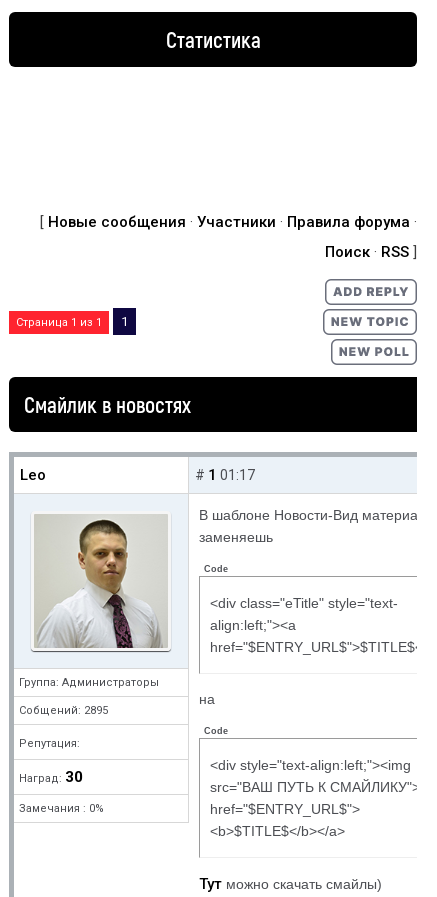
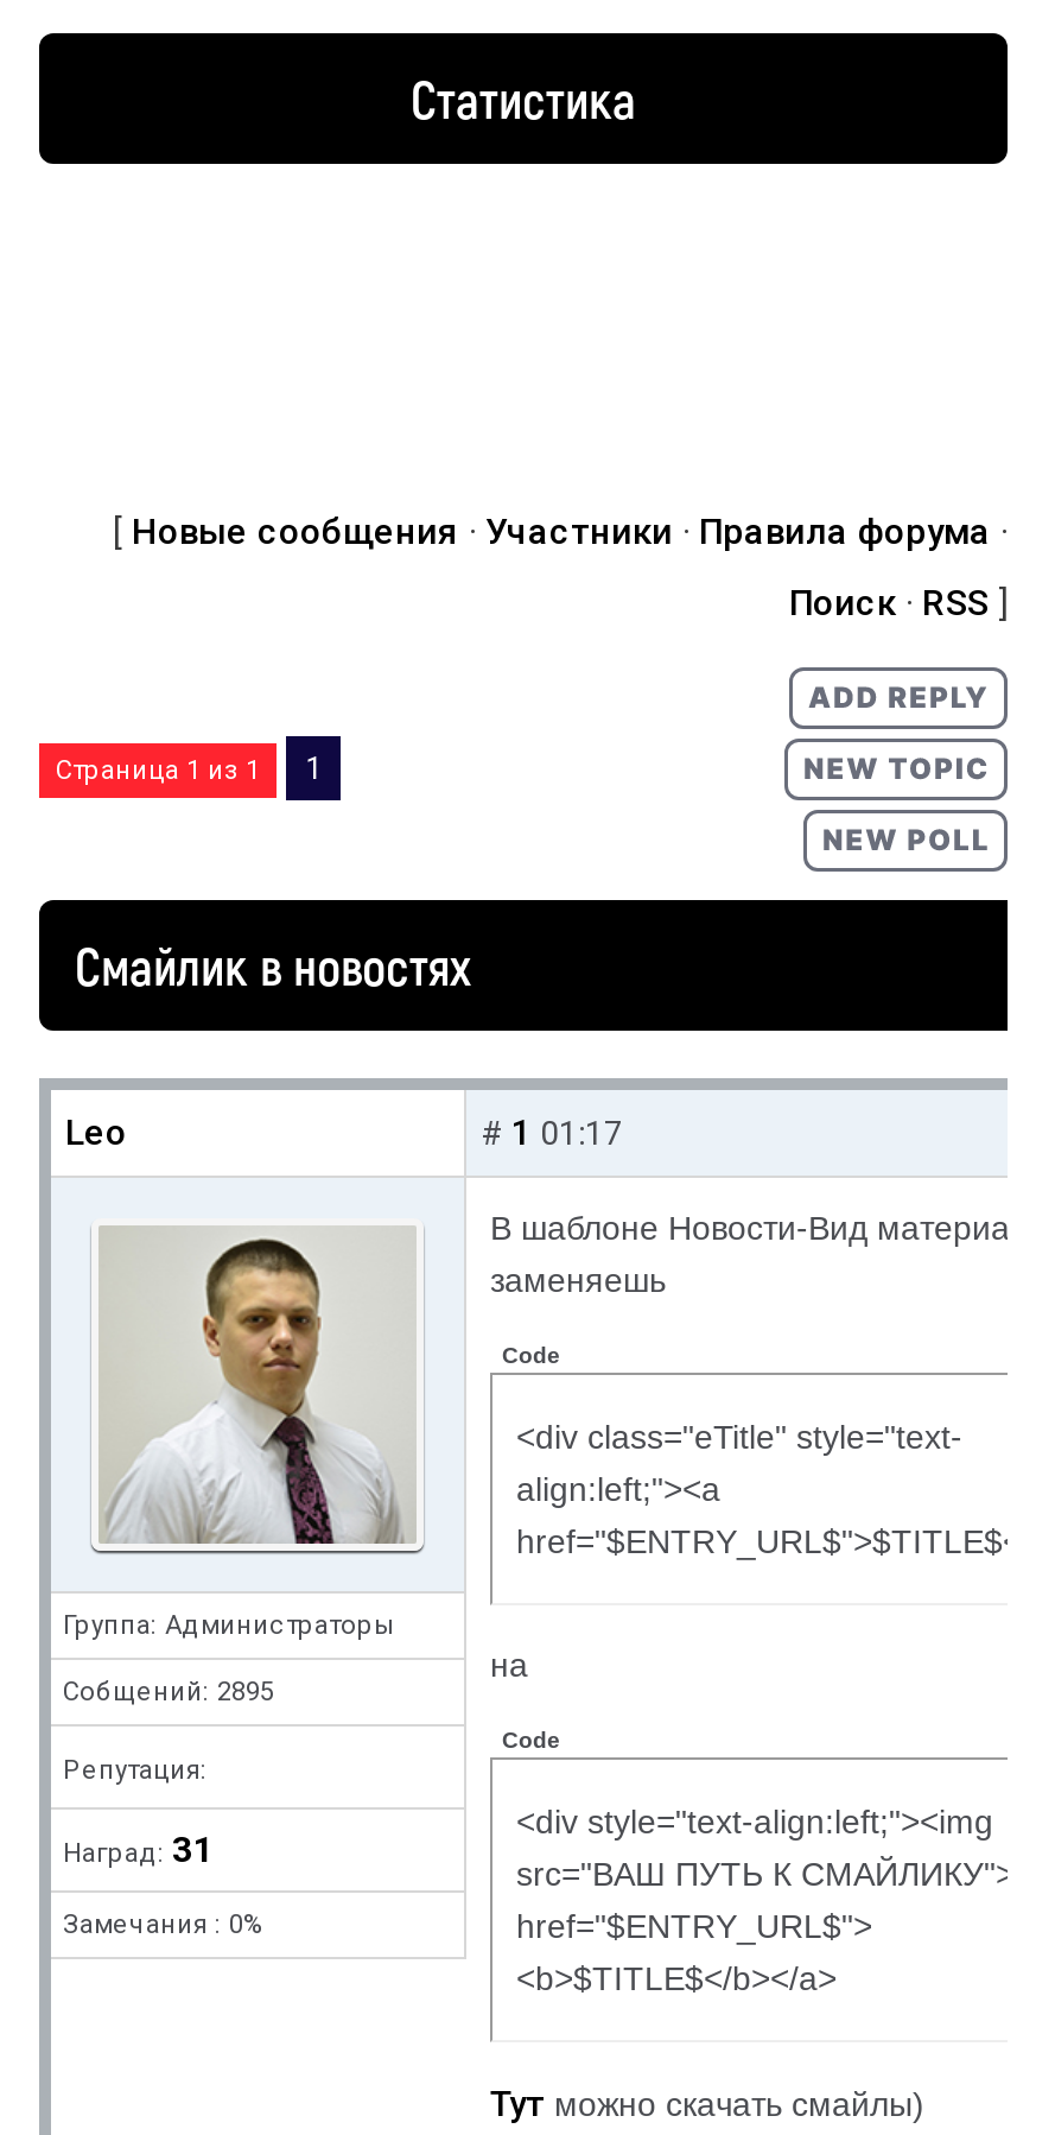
[19,768,83,786] Наград: 30 -> [63,1829,215,1871] Наград: 31

